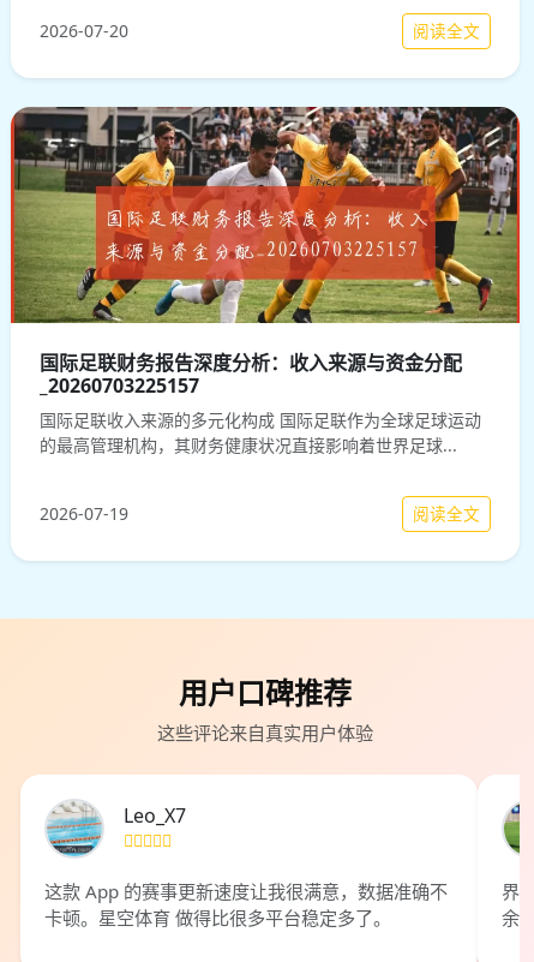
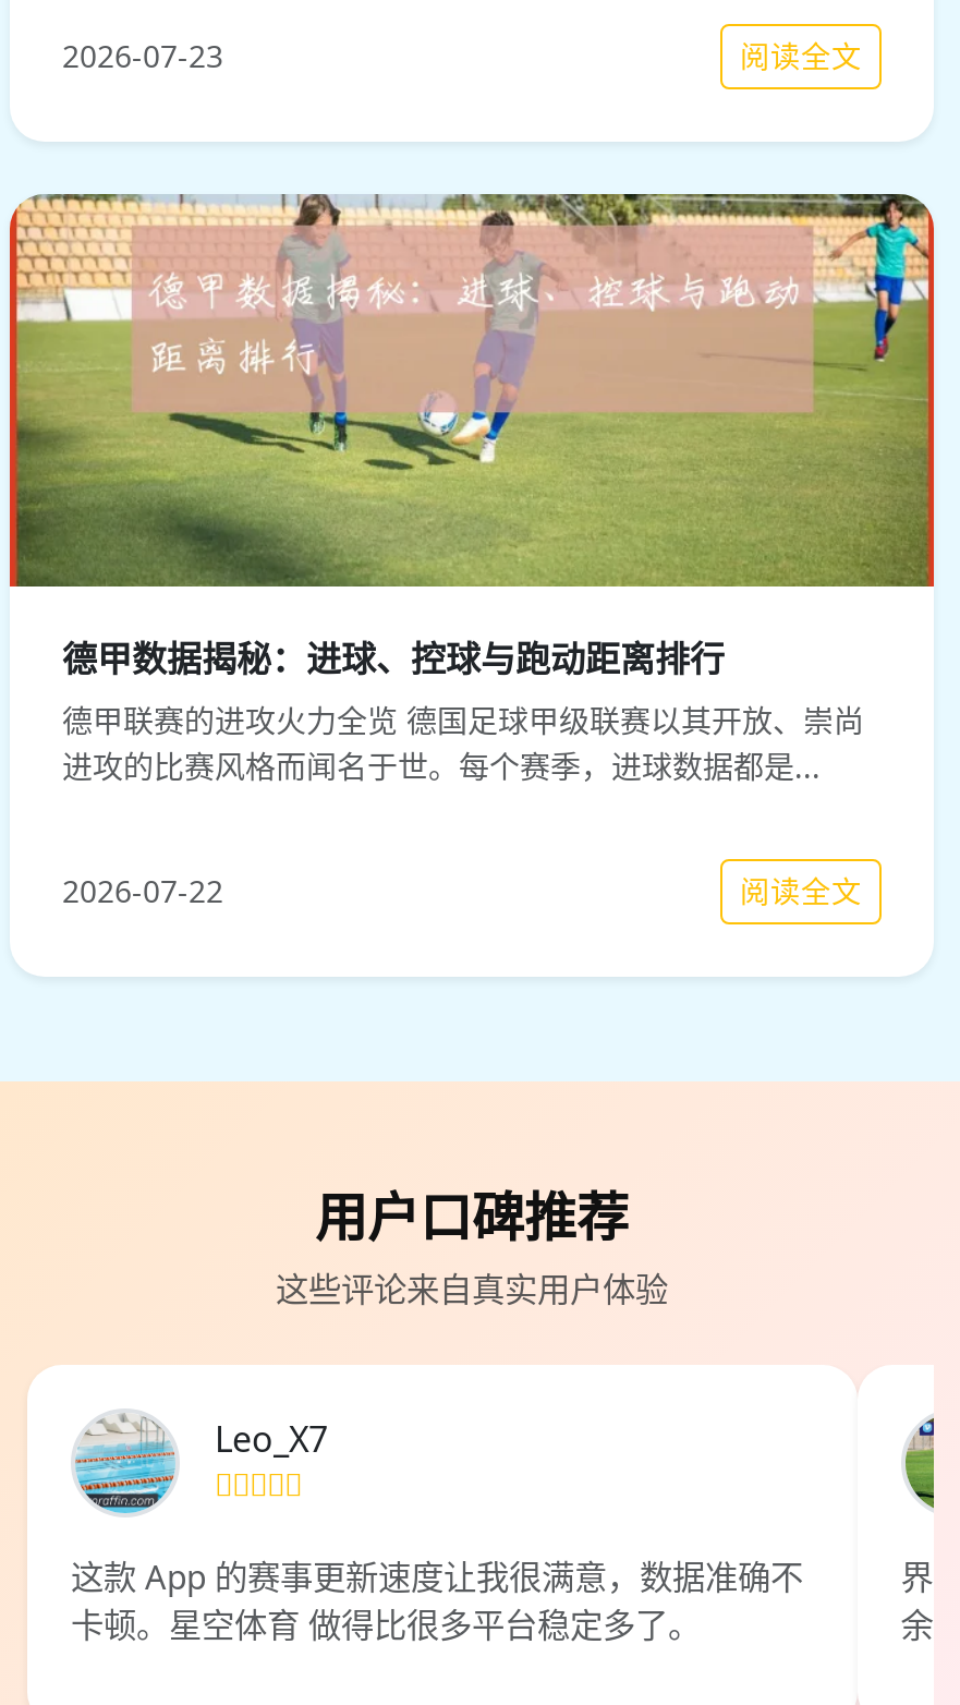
[40,19,128,42] 2026-07-20 -> [62,35,223,77] 2026-07-23
[13,106,518,456] [image] | 国际足联财务报告深度分析：收入来源与资金分配 | _20260703225157 | 国际足联收入来源的多元化构成 国际足联作为全球足球运动 | 的最高管理机构，其财务健康状况直接影响着世界足球... -> [14,192,932,786] [image] | 德甲数据揭秘：进球、控球与跑动距离排行 | 德甲联赛的进攻火力全览 德国足球甲级联赛以其开放、崇尚 | 进攻的比赛风格而闻名于世。每个赛季，进球数据都是...
[40,502,128,525] 2026-07-19 -> [62,870,223,912] 2026-07-22

